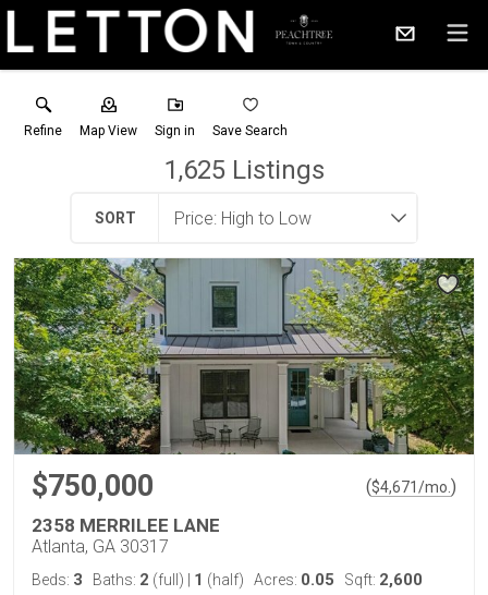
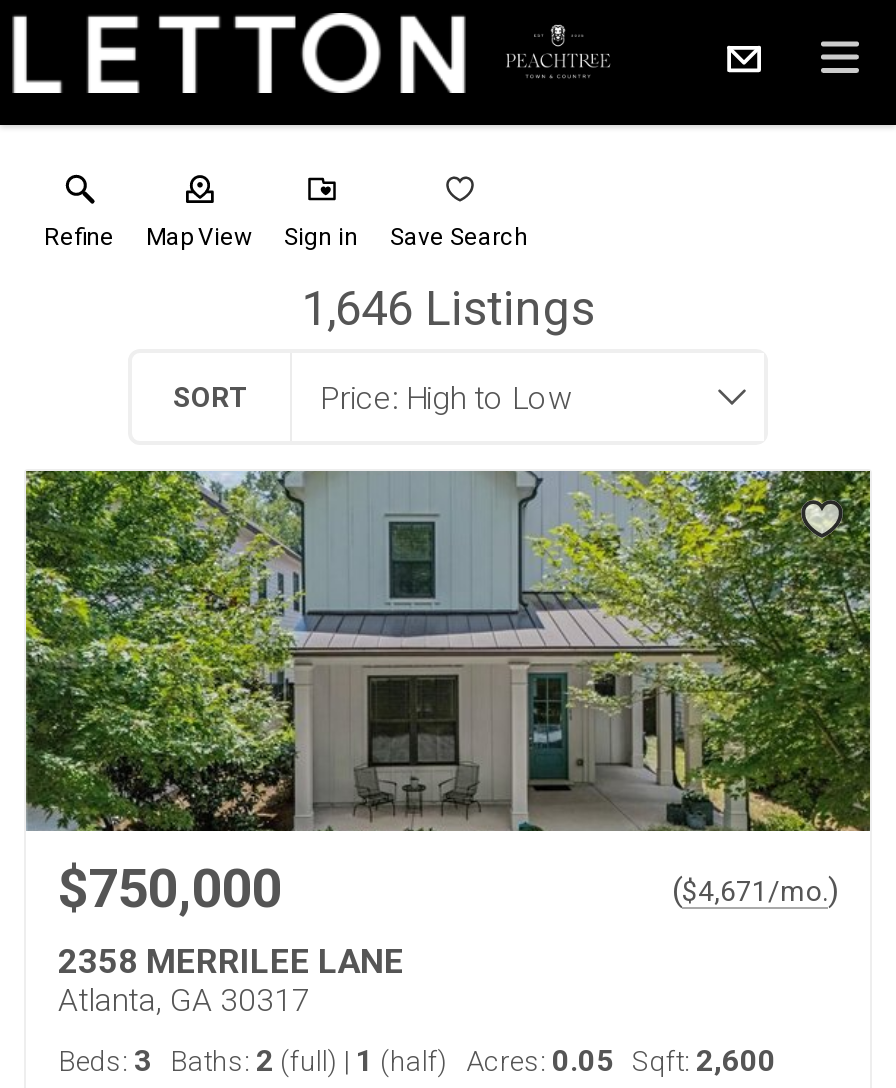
[164,155,324,185] 1,625 Listings -> [301,281,595,337] 1,646 Listings

